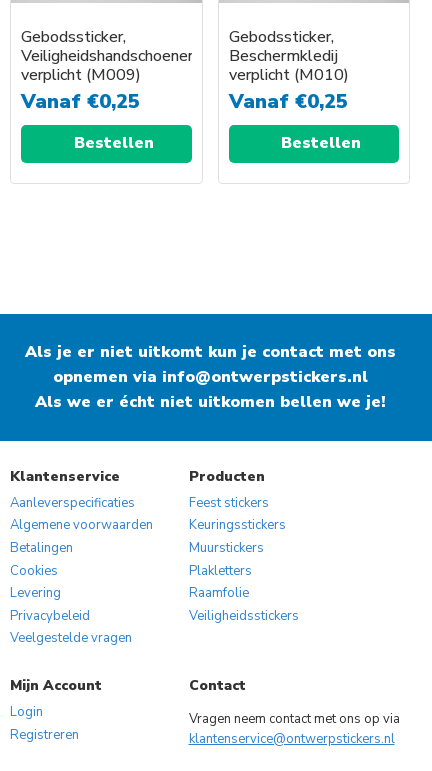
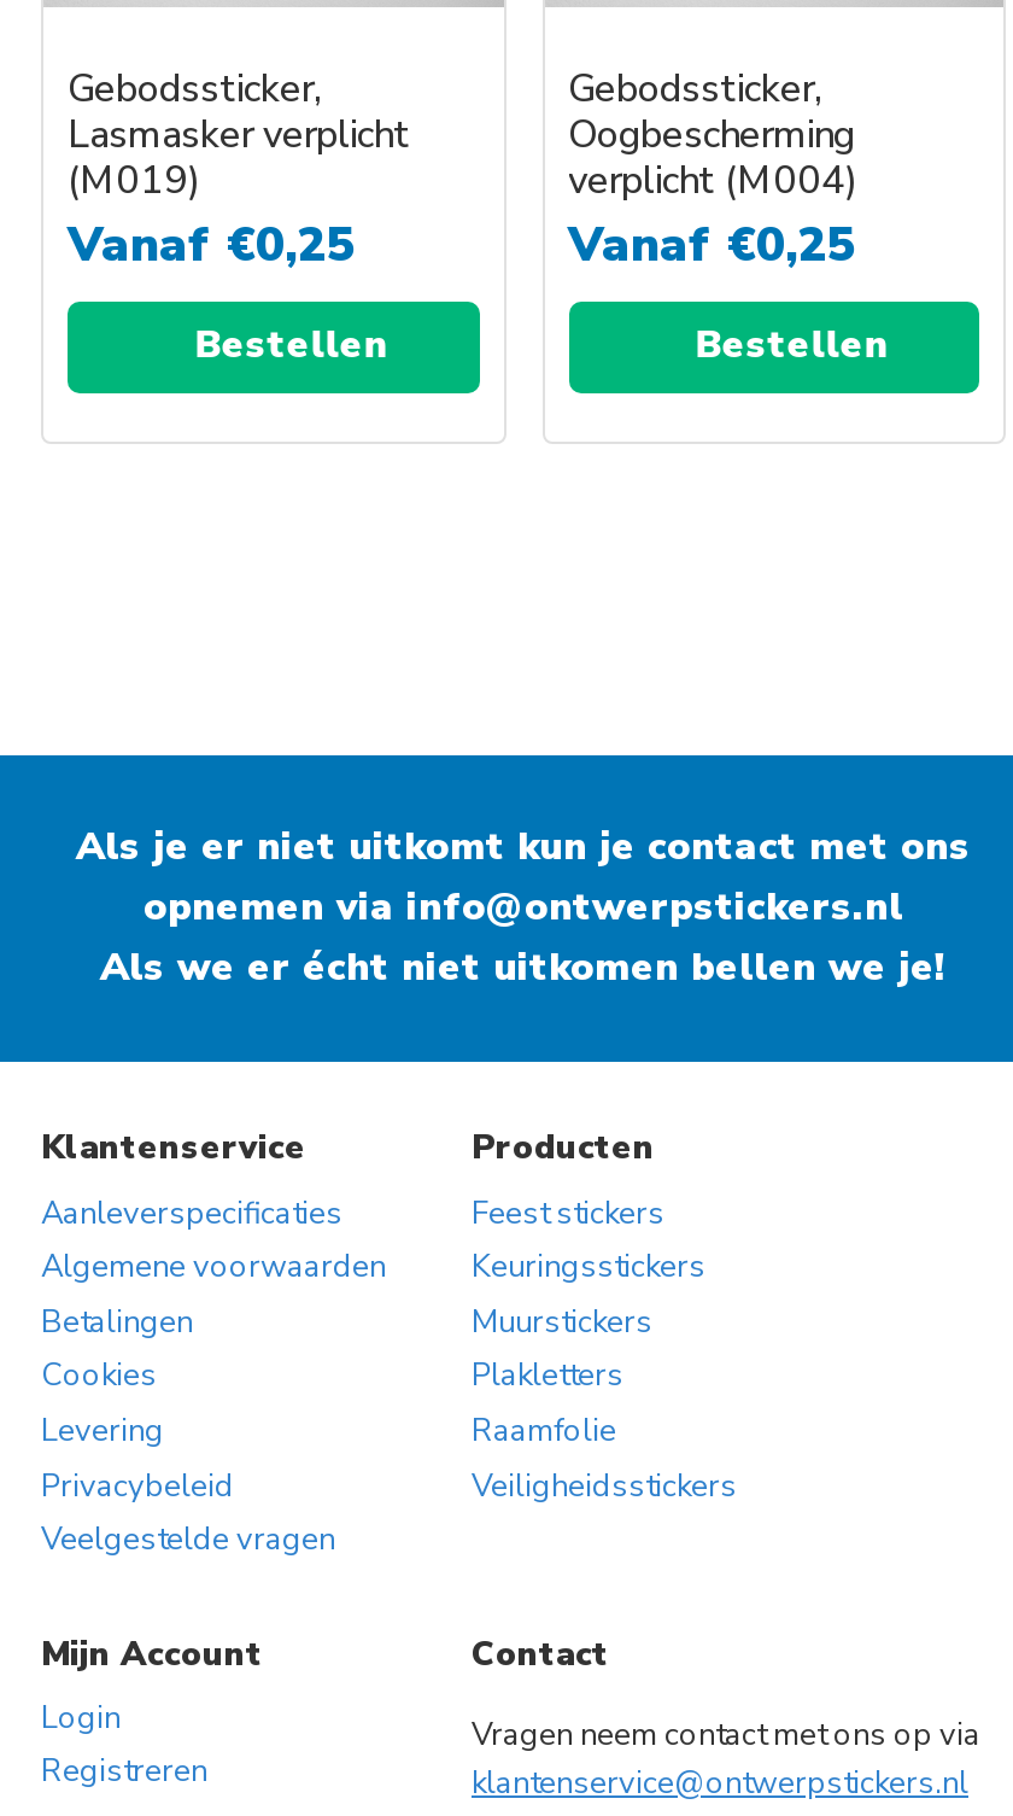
[21,45,196,86] Veiligheidshandschoenen | verplicht (M009) -> [68,108,410,207] Lasmasker verplicht | (M019)
[228,45,348,86] Beschermkledij | verplicht (M010) -> [568,108,857,207] Oogbescherming | verplicht (M004)

